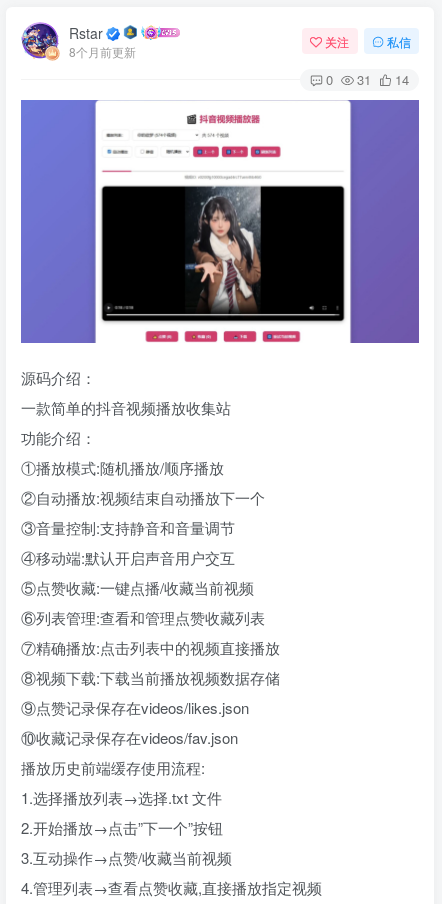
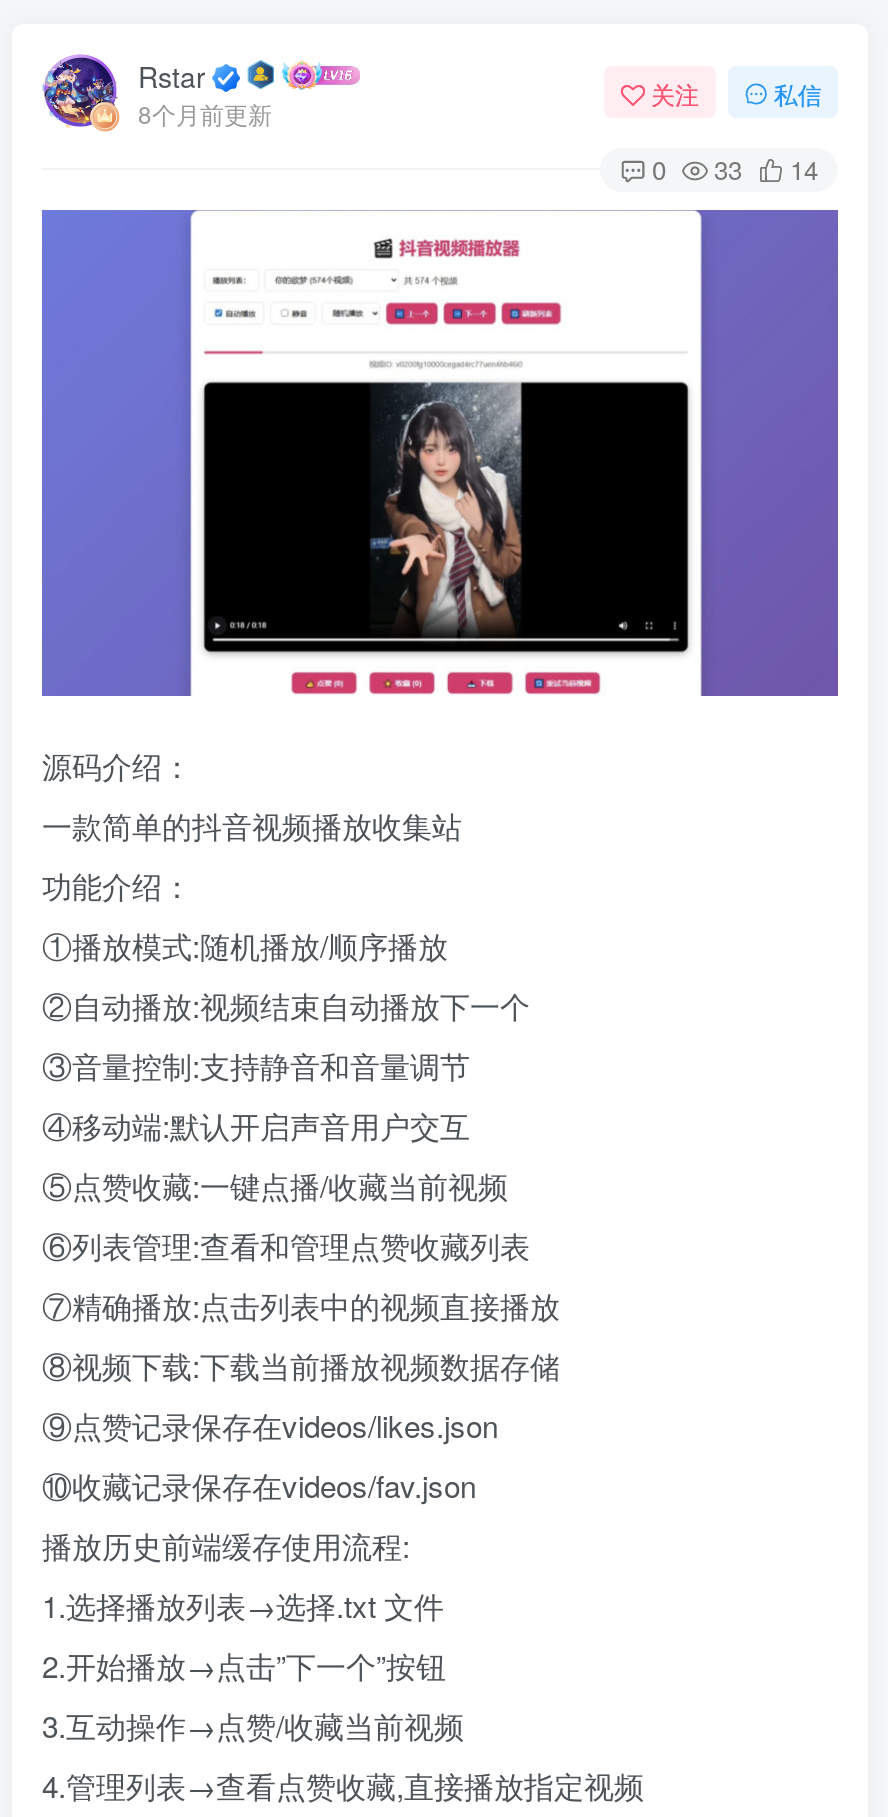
[326,70,409,89] 0 31 14 -> [652,150,818,188] 0 33 14

